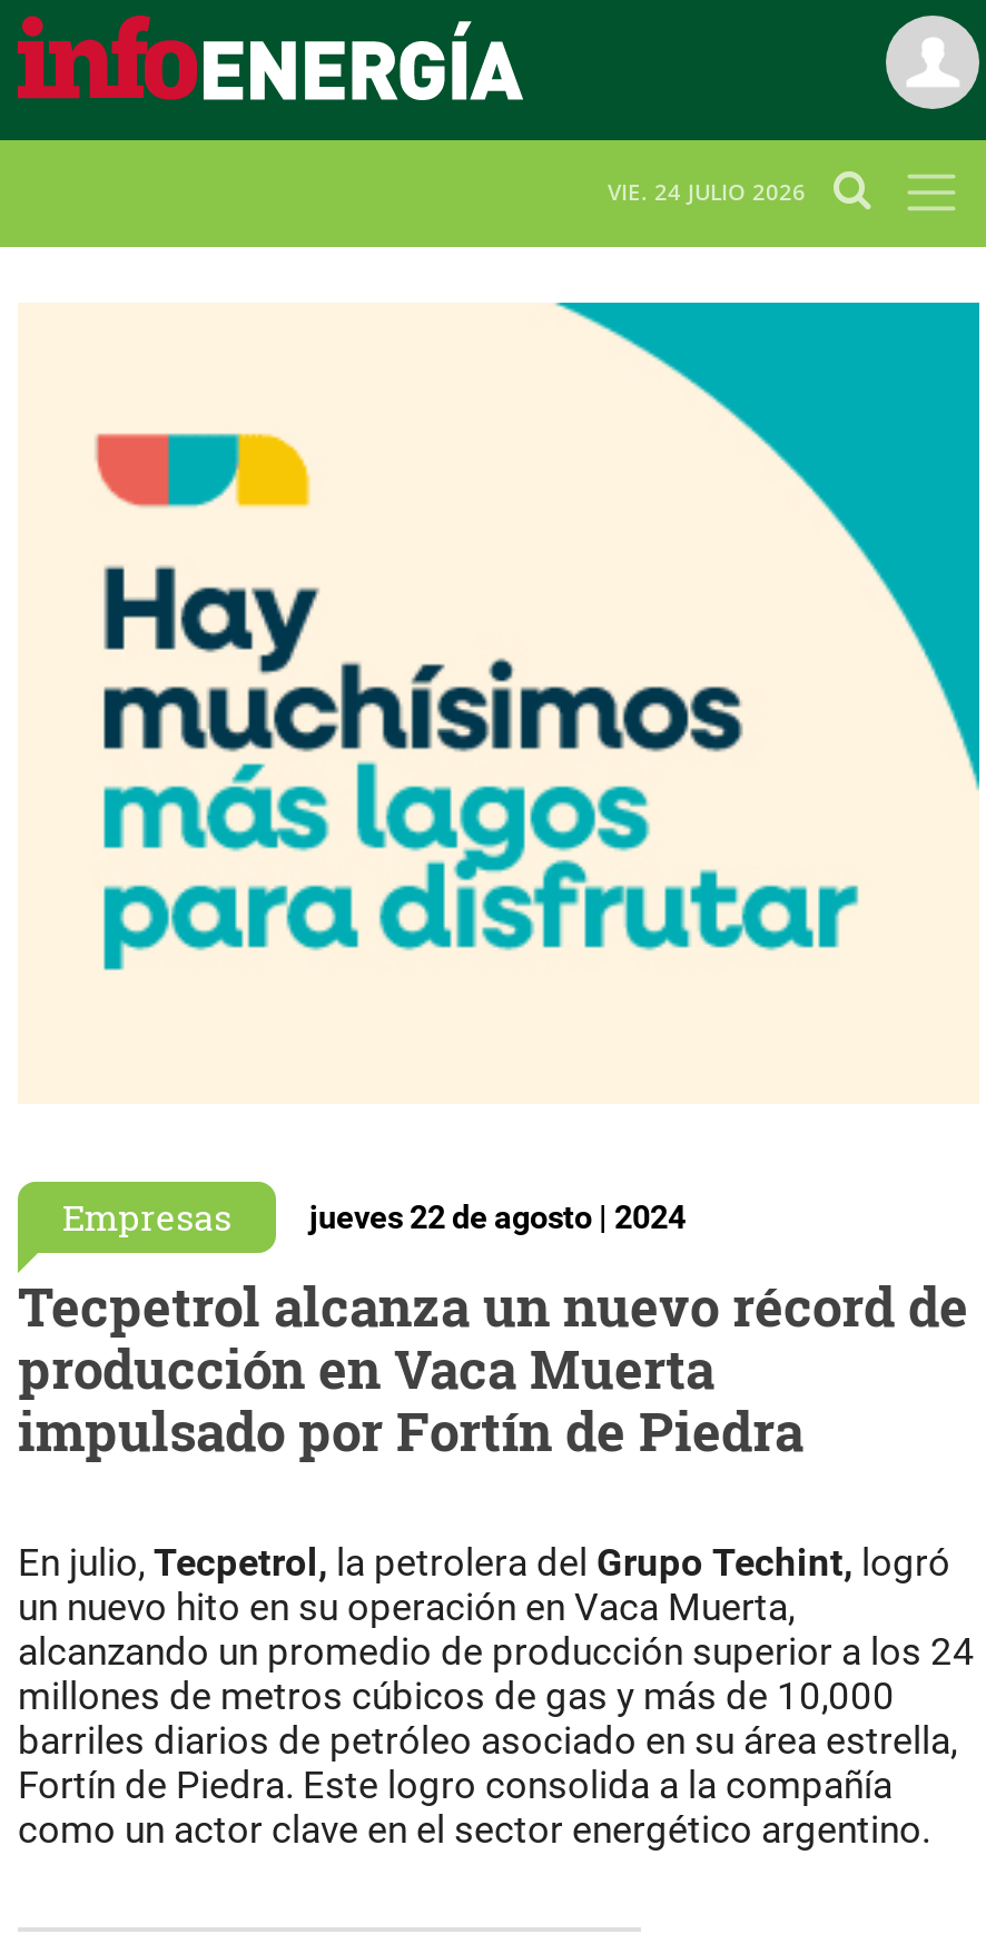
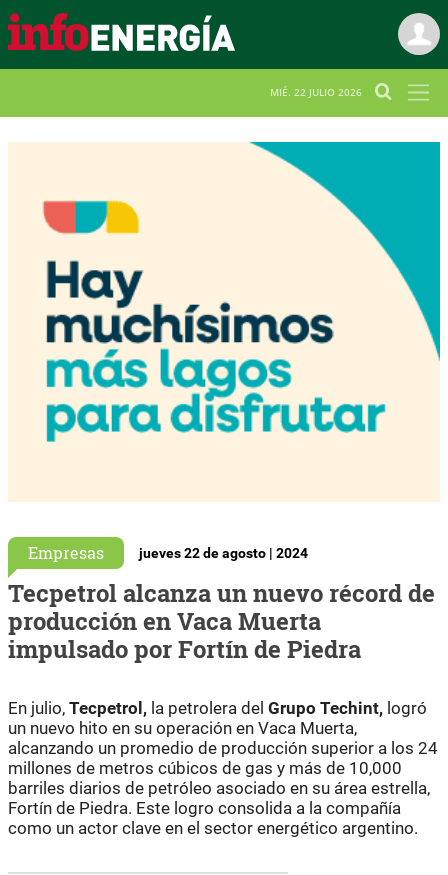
[608,176,806,208] VIE. 24 JULIO 2026 -> [270,85,362,99] MIÉ. 22 JULIO 2026

